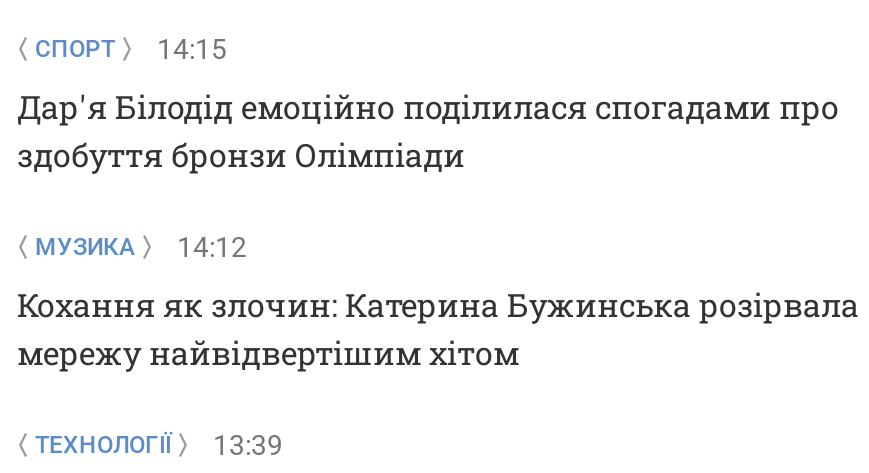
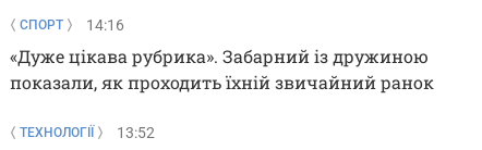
[17,33,859,373] 14:15 | Дар'я Білодід емоційно поділилася спогадами про | здобуття бронзи Олімпіади | МУЗИКА | 14:12 | Кохання як злочин: Катерина Бужинська розірвала | мережу найвідвертішим хітом -> [10,17,434,94] 14:16 | «Дуже цікава рубрика». Забарний із дружиною | показали, як проходить їхній звичайний ранок
[35,429,283,461] ТЕХНОЛОГІЇ 13:39 -> [20,124,155,142] ТЕХНОЛОГІЇ 13:52

